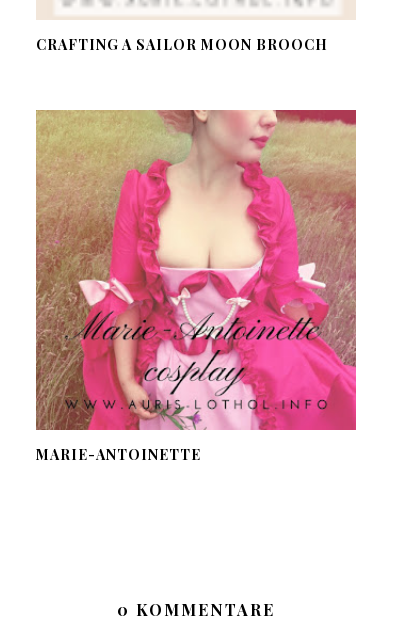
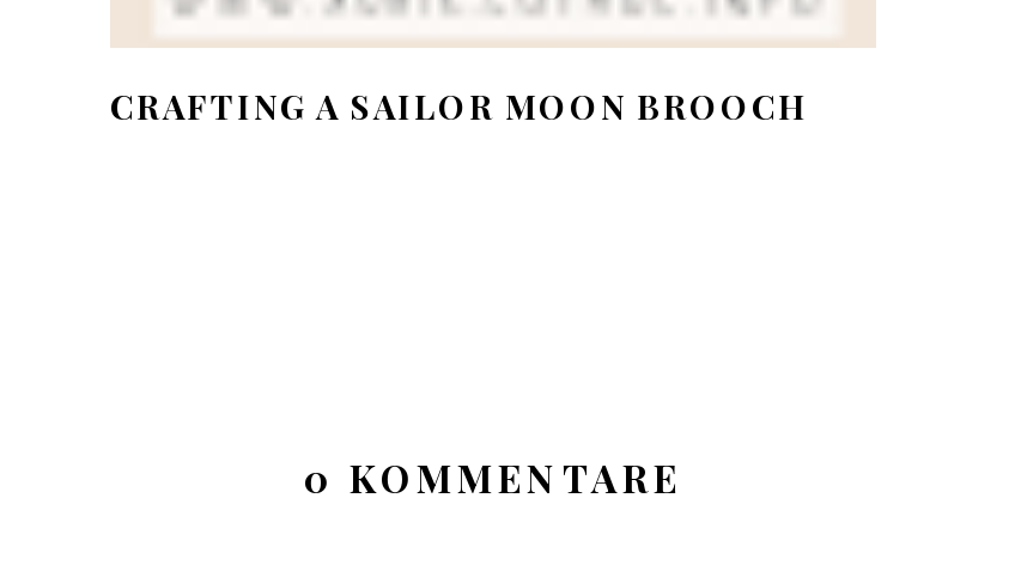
[35,109,357,464] [image] | MARIE-ANTOINETTE -> none

